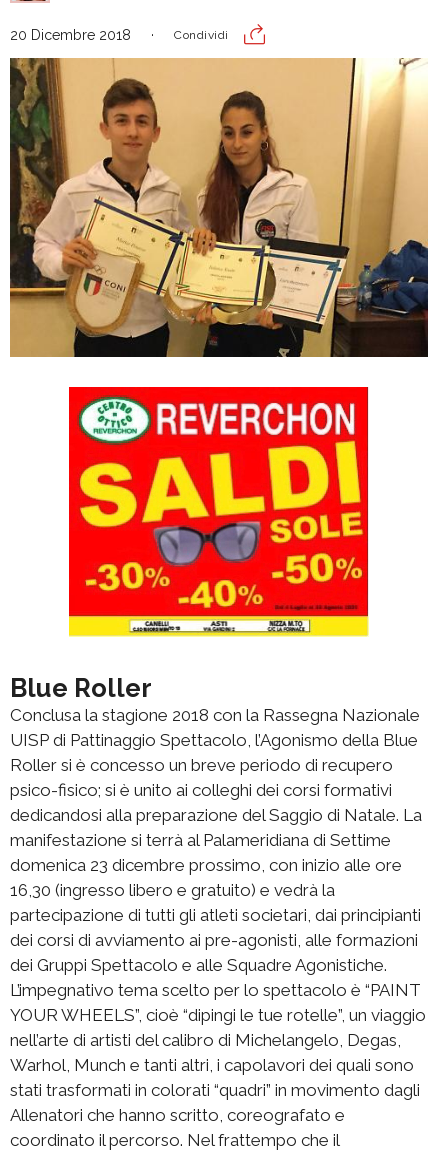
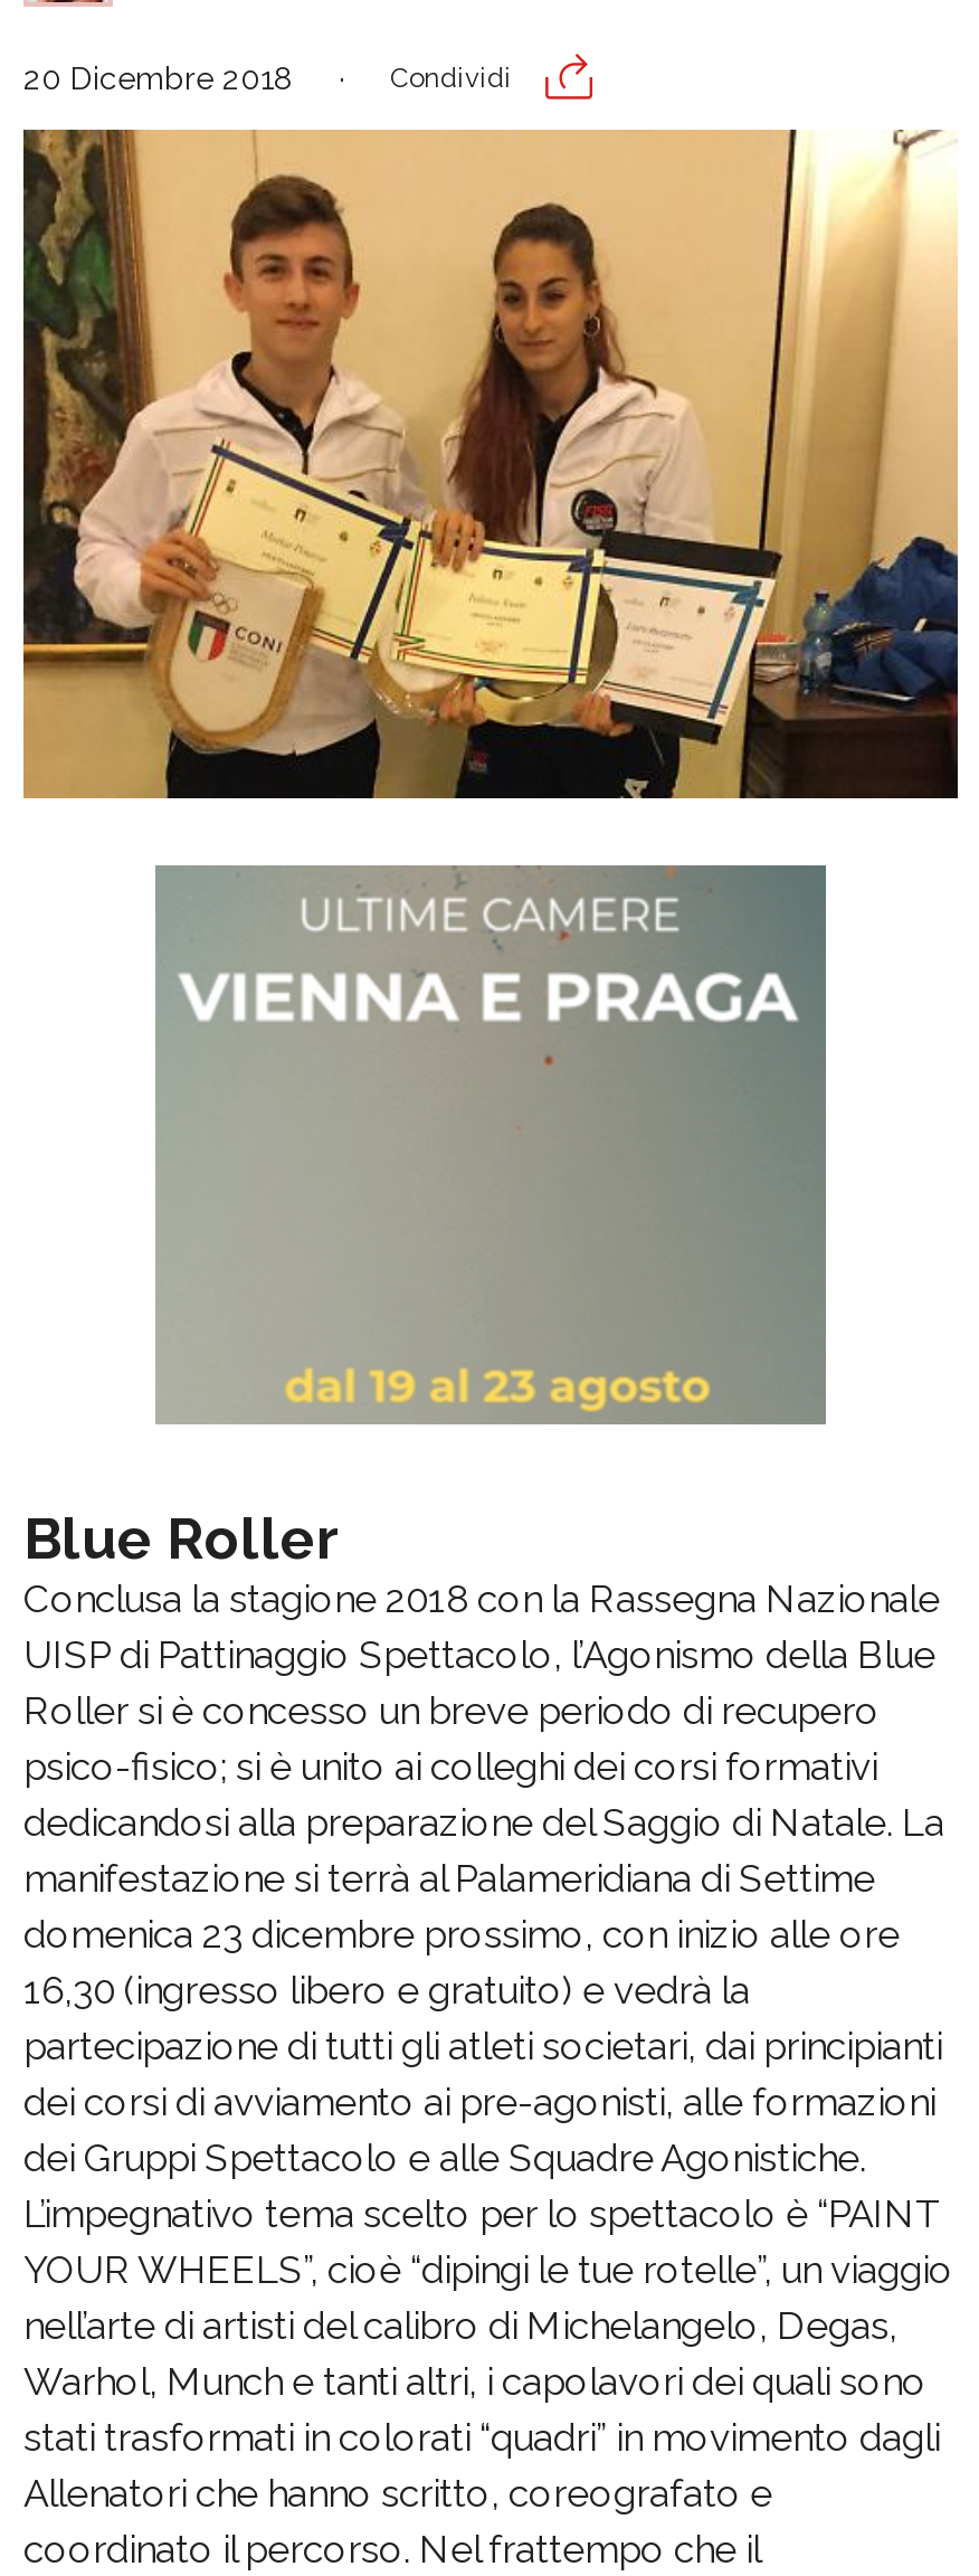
[68,386,369,637] [image] -> [153,863,828,1427] [image]

